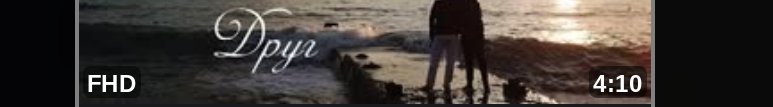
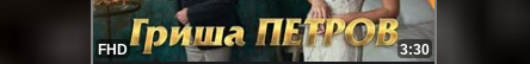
[593,69,643,97] 4:10 -> [400,41,430,58] 3:30

